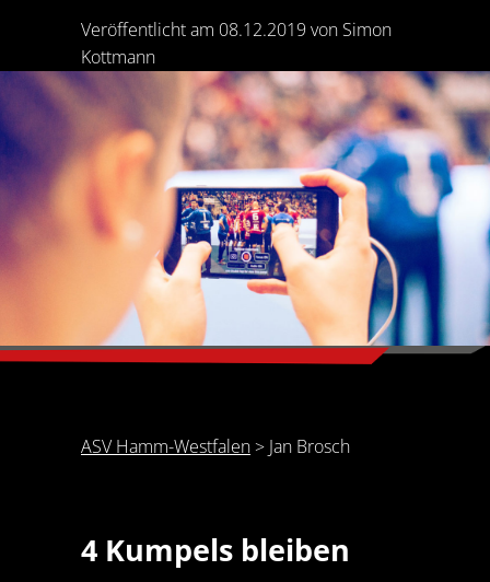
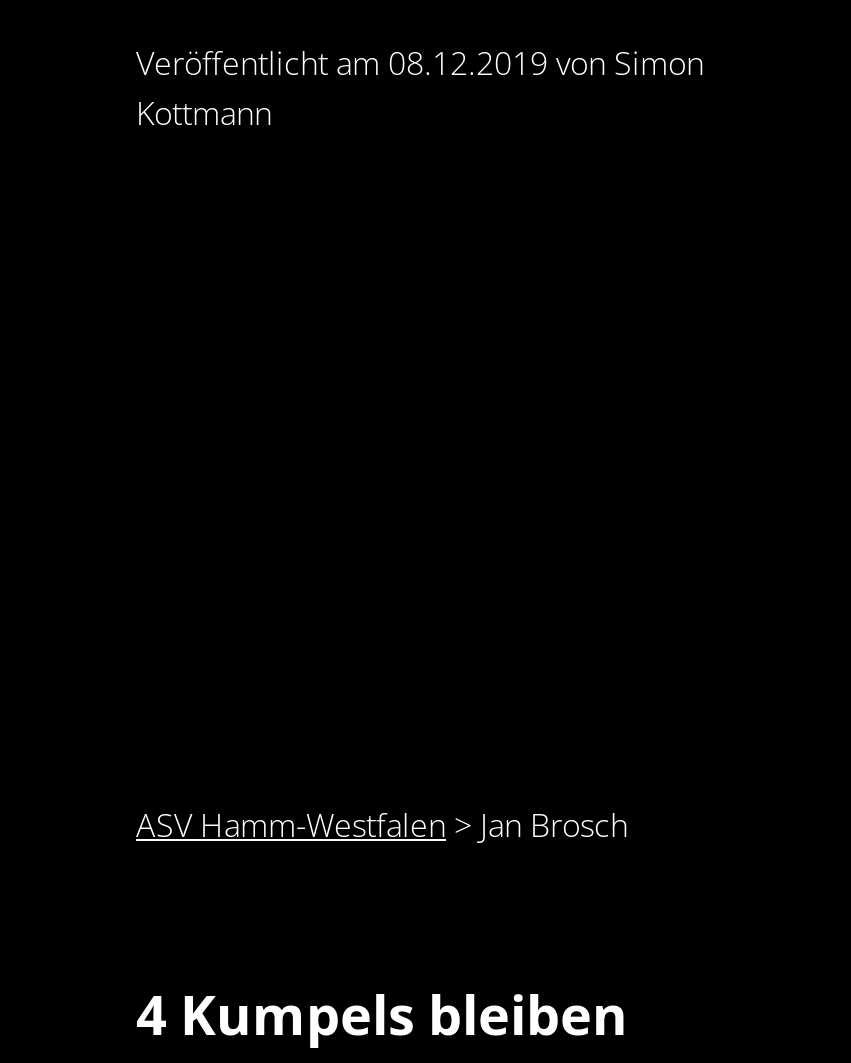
[3,70,487,365] [image] -> none

